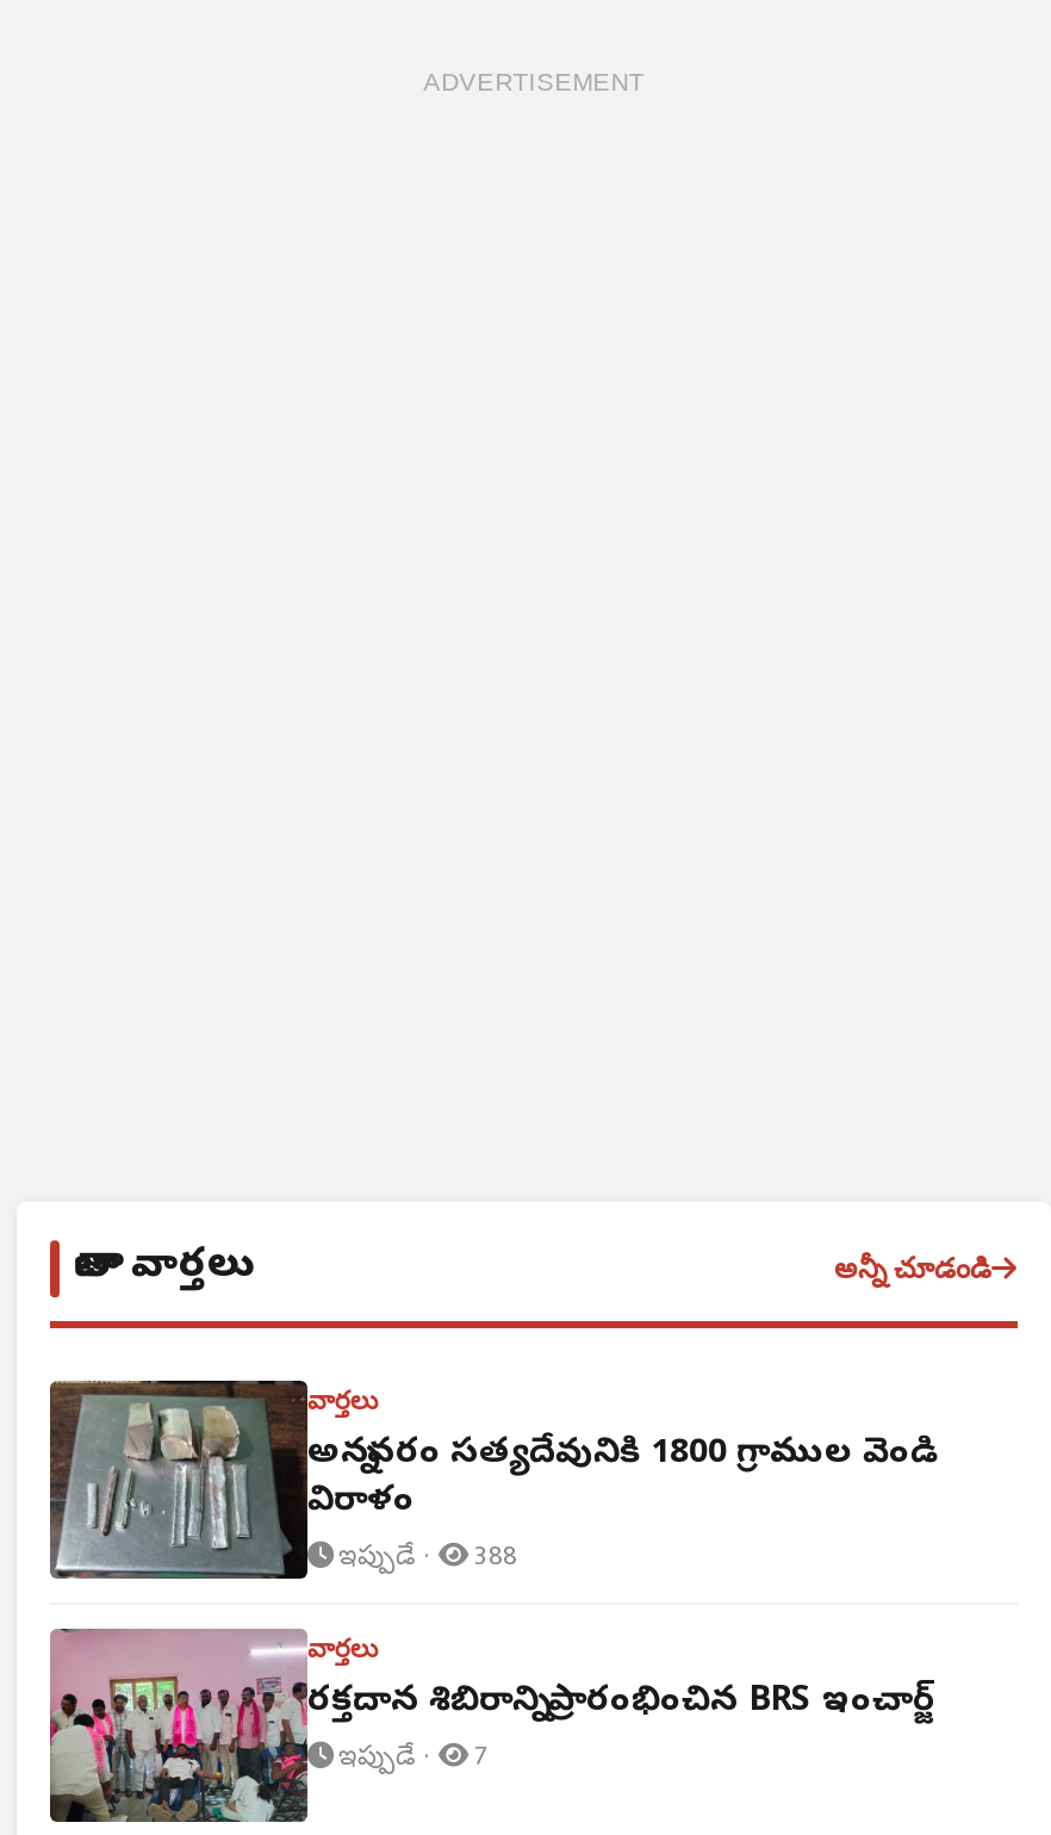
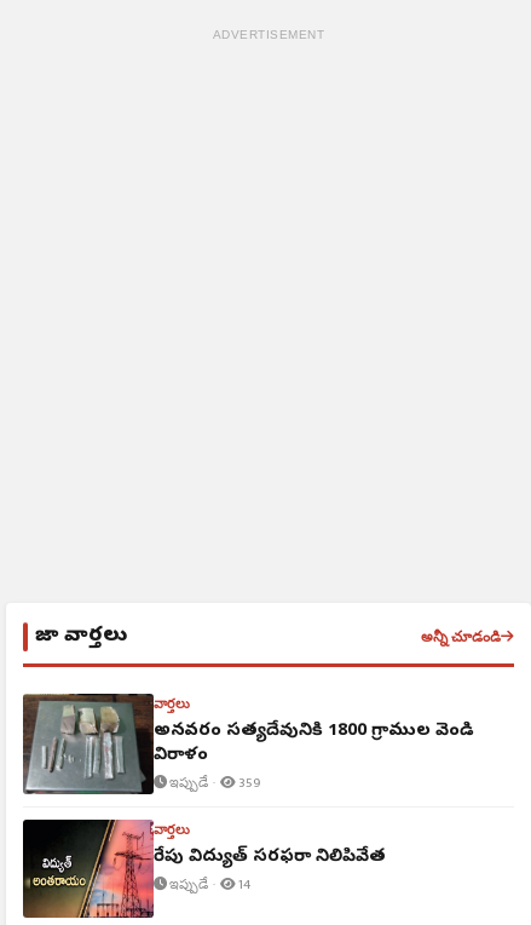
[334,1533,517,1579] ఇప్పుడే · 388 -> [167,771,260,794] ఇప్పుడే · 359
[48,1626,934,1824] [image] | రక్తదాన శిబిరాన్ని ప్రారంభించిన BRS ఇంచార్జ్ -> [22,820,386,919] [image] | రేపు విద్యుత్ సరఫరా నిలిపివేత
[334,1734,489,1779] ఇప్పుడే · 7 -> [167,873,250,896] ఇప్పుడే · 14

